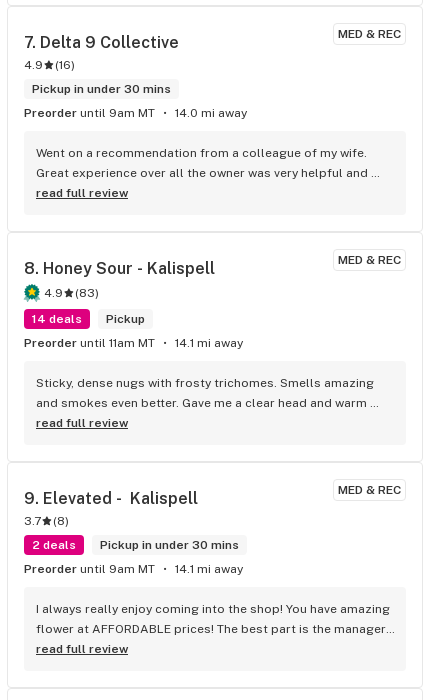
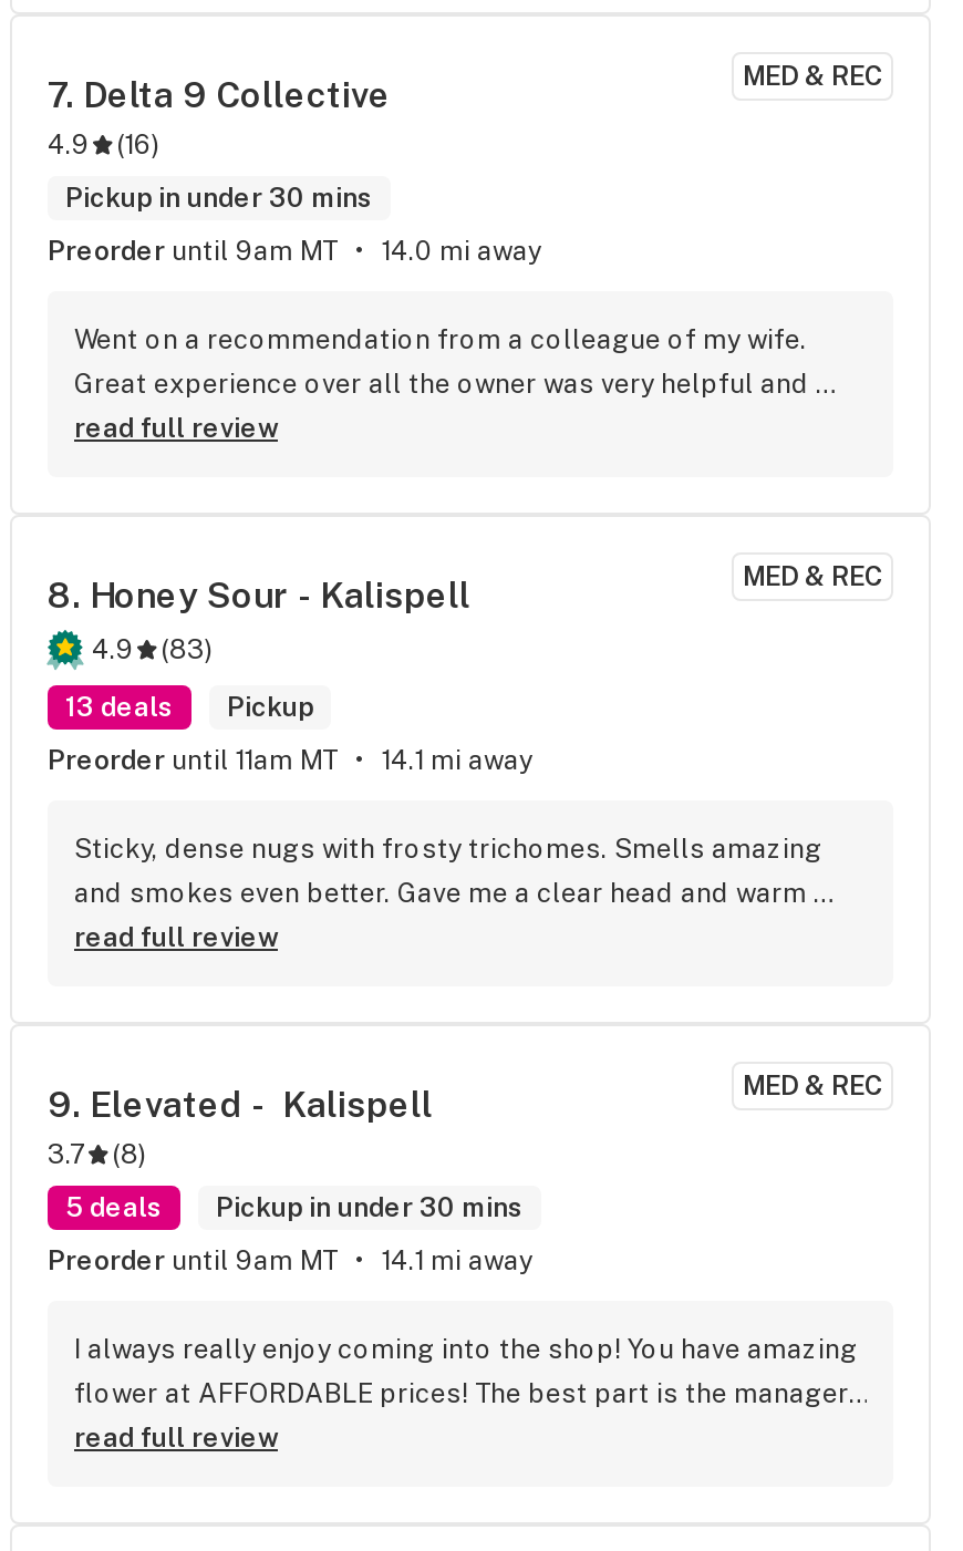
[32,312,145,326] 14 deals Pickup -> [65,691,313,722] 13 deals Pickup
[32,538,239,552] 2 deals Pickup in under 30 mins -> [65,1192,524,1223] 5 deals Pickup in under 30 mins

